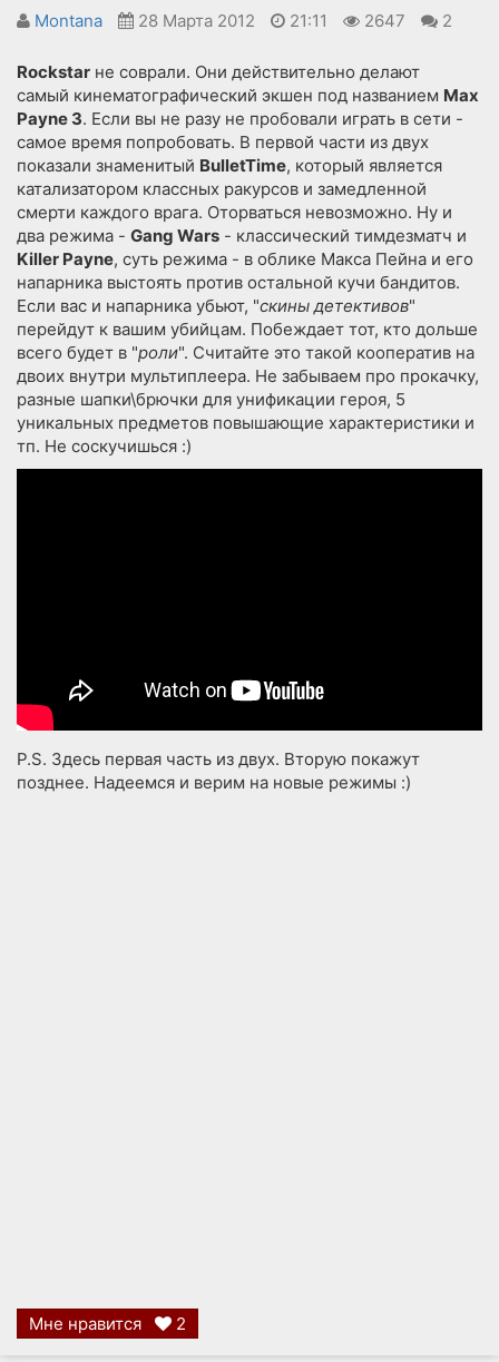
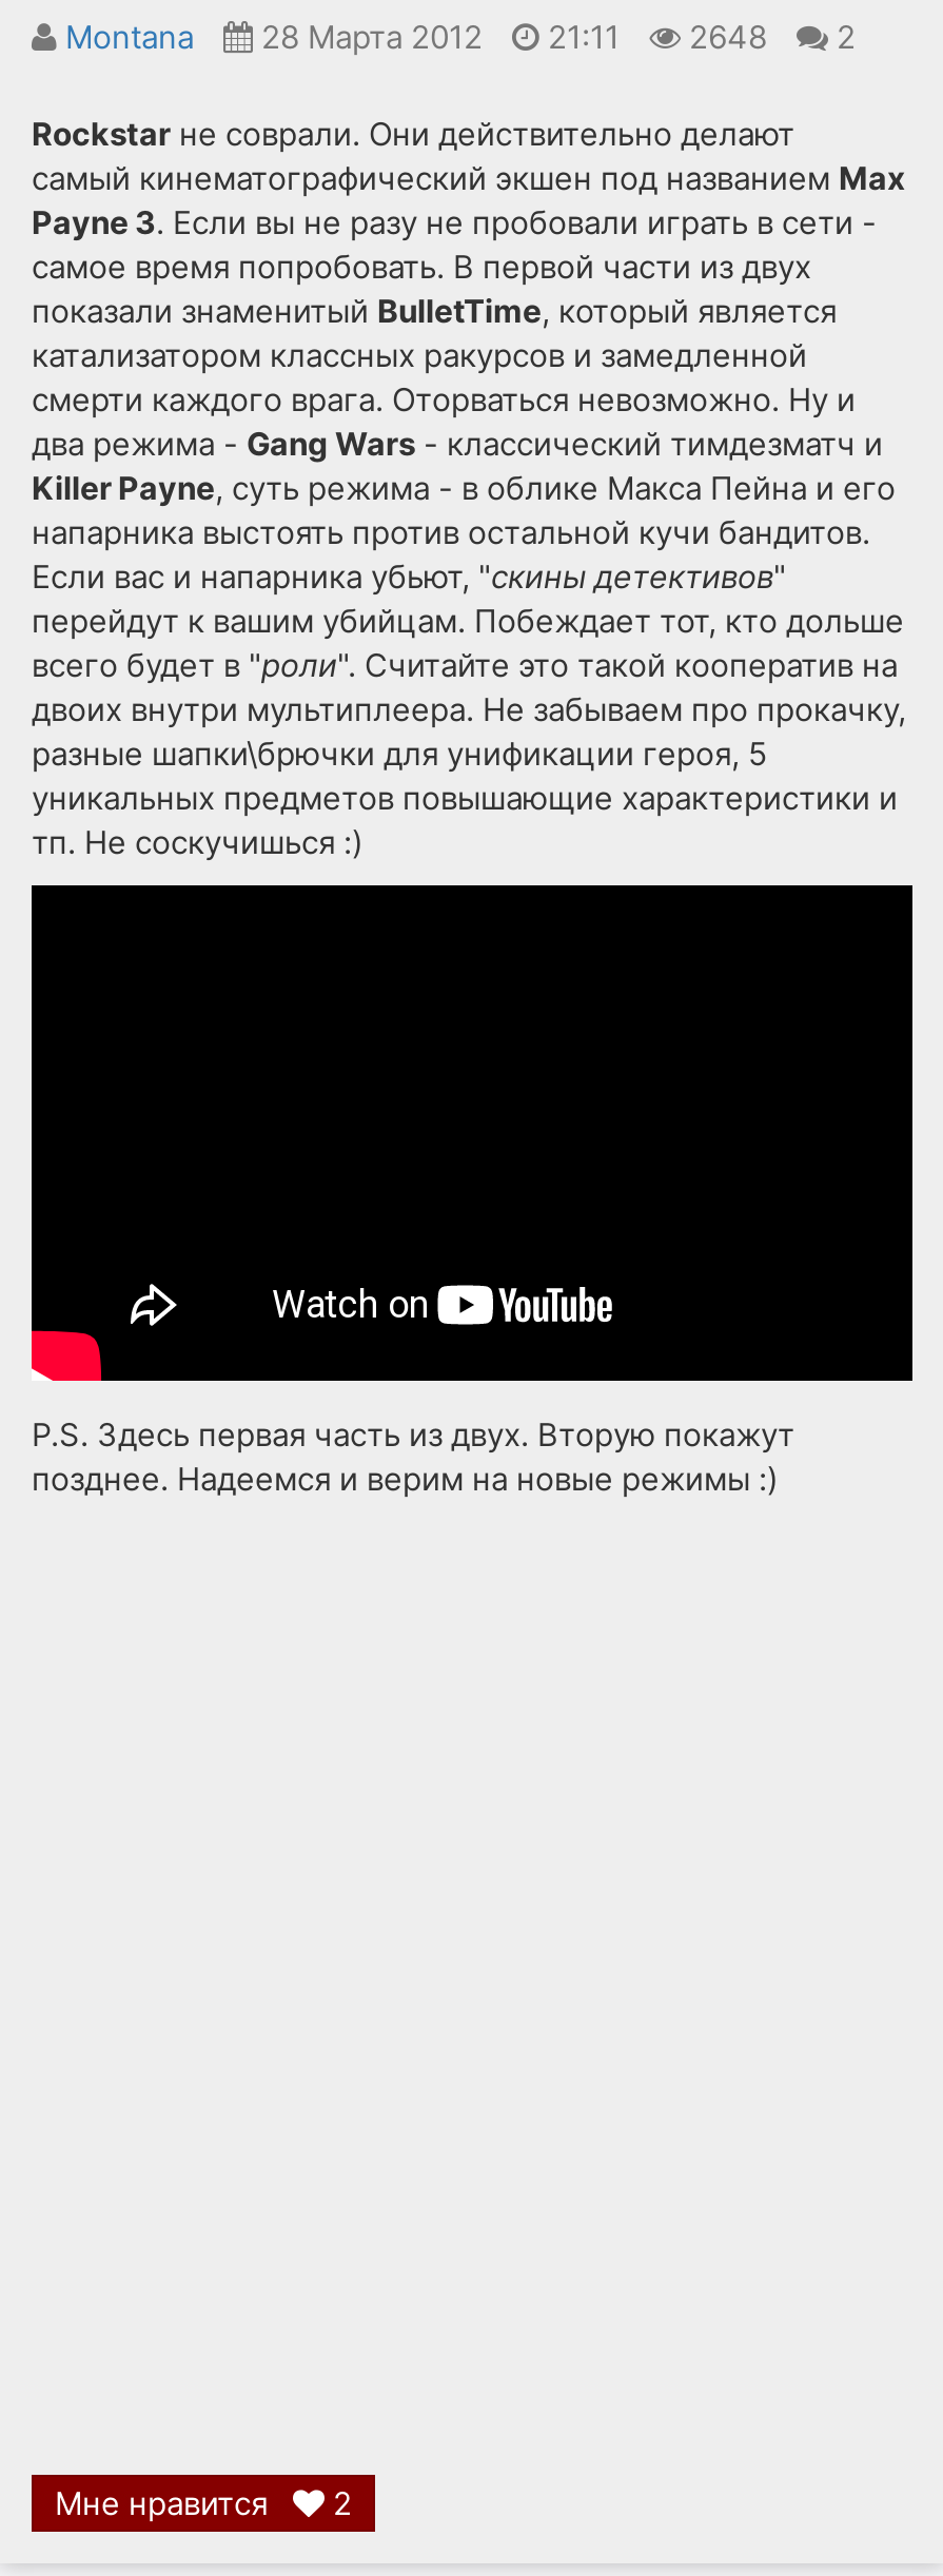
[35,10,452,31] Montana 28 Марта 2012 21:11 2647 2 -> [65,17,856,57] Montana 28 Марта 2012 21:11 2648 2

